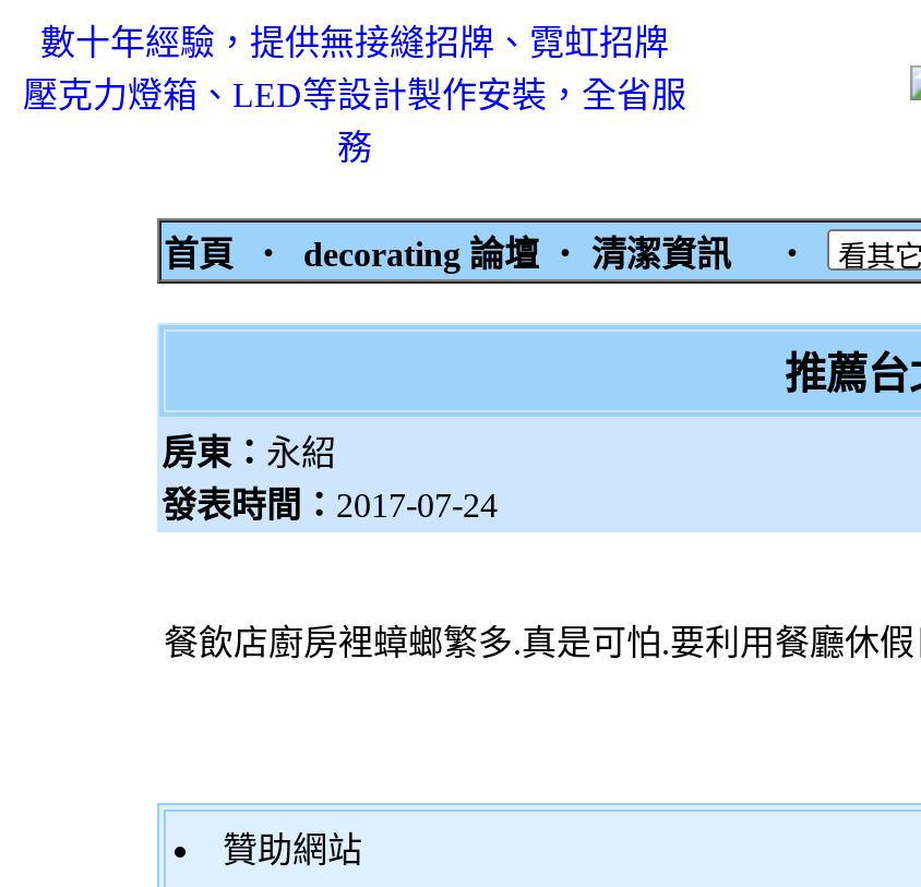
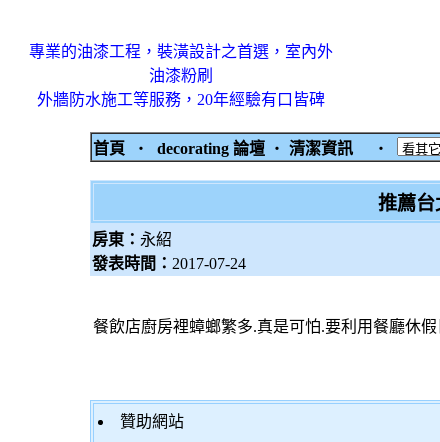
[23,24,686,166] 數十年經驗，提供無接縫招牌、霓虹招牌 | 壓克力燈箱、LED等設計製作安裝，全省服 | 務 -> [28,43,332,108] 專業的油漆工程，裝潢設計之首選，室內外 | 油漆粉刷 | 外牆防水施工等服務，20年經驗有口皆碑

